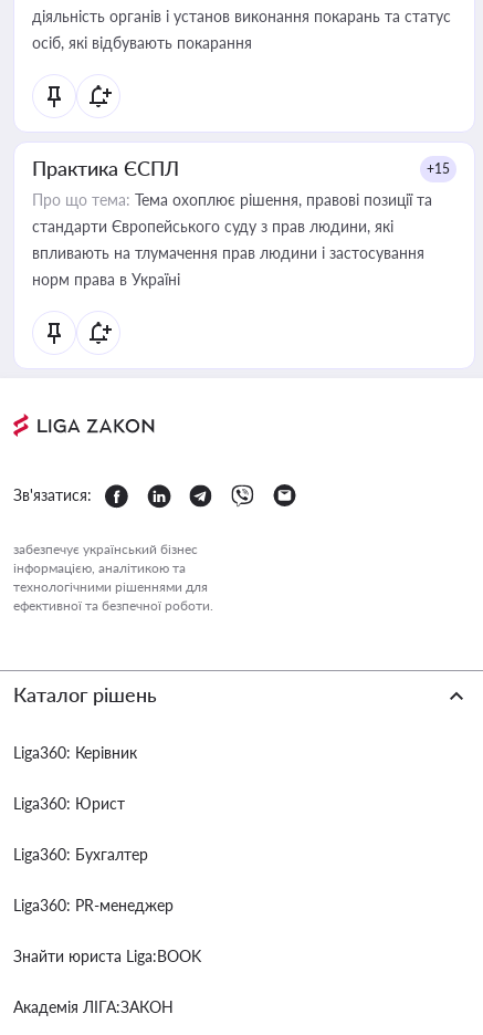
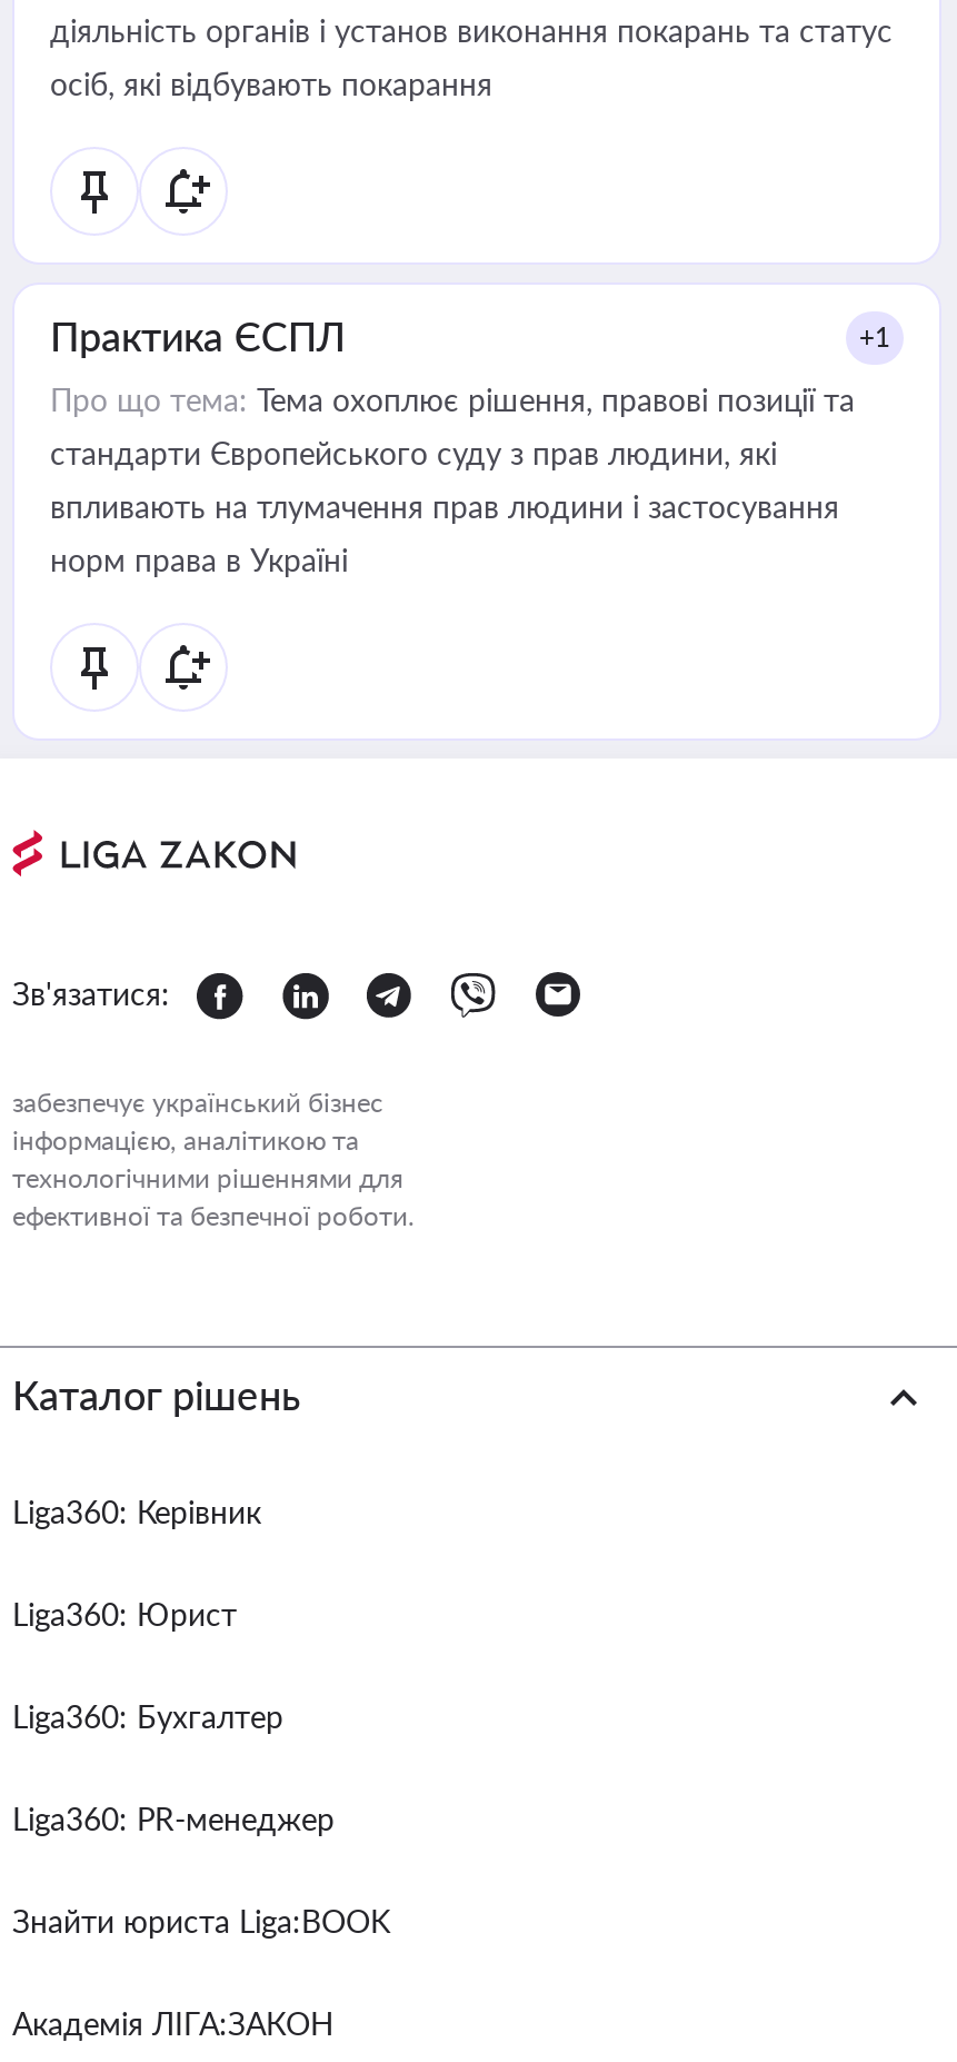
[427,160,450,177] +15 -> [859,320,890,354] +1

